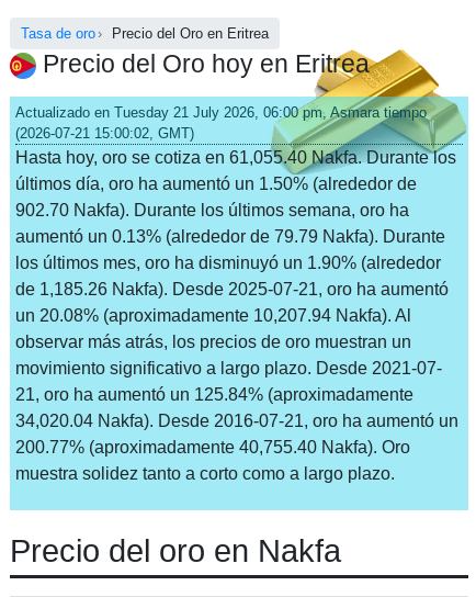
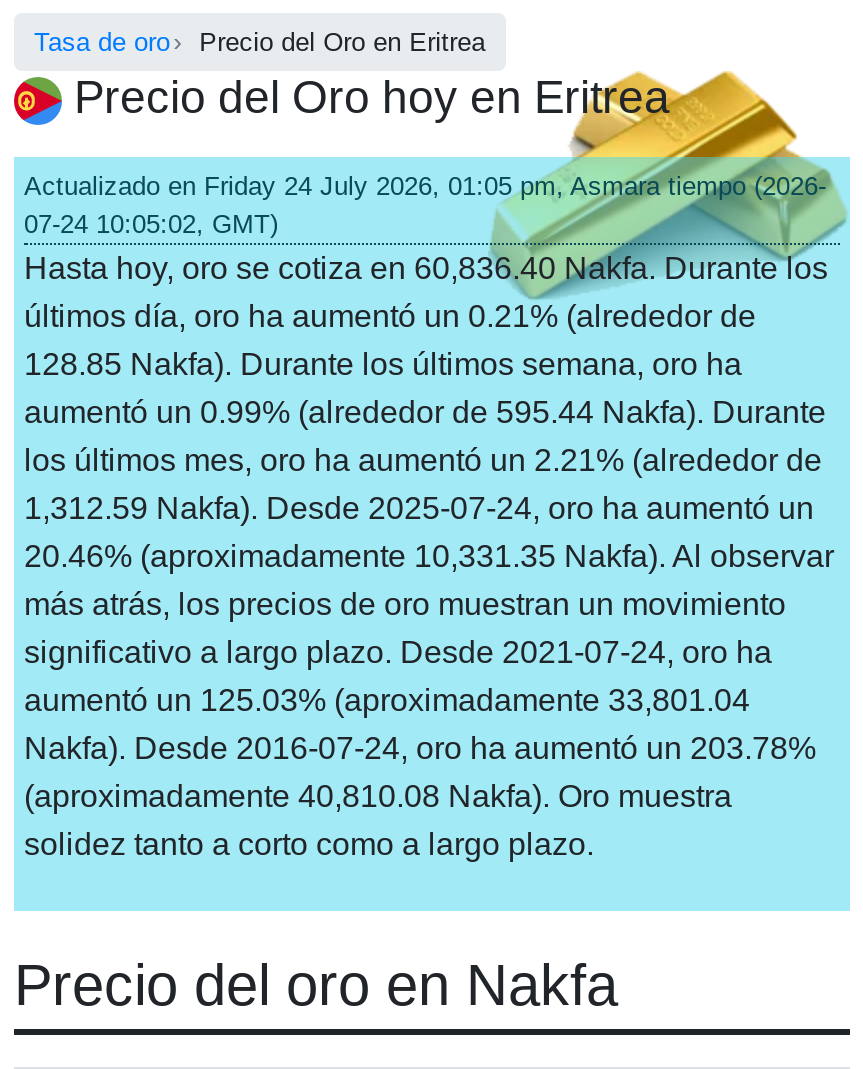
[15,104,458,483] Actualizado en Tuesday 21 July 2026, 06:00 pm, Asmara tiempo | (2026-07-21 15:00:02, GMT) | Hasta hoy, oro se cotiza en 61,055.40 Nakfa. Durante los | últimos día, oro ha aumentó un 1.50% (alrededor de | 902.70 Nakfa). Durante los últimos semana, oro ha | aumentó un 0.13% (alrededor de 79.79 Nakfa). Durante | los últimos mes, oro ha disminuyó un 1.90% (alrededor | de 1,185.26 Nakfa). Desde 2025-07-21, oro ha aumentó | un 20.08% (aproximadamente 10,207.94 Nakfa). Al | observar más atrás, los precios de oro muestran un | movimiento significativo a largo plazo. Desde 2021-07- | 21, oro ha aumentó un 125.84% (aproximadamente | 34,020.04 Nakfa). Desde 2016-07-21, oro ha aumentó un | 200.77% (aproximadamente 40,755.40 Nakfa). Oro | muestra solidez tanto a corto como a largo plazo. -> [24,171,834,861] Actualizado en Friday 24 July 2026, 01:05 pm, Asmara tiempo (2026- | 07-24 10:05:02, GMT) | Hasta hoy, oro se cotiza en 60,836.40 Nakfa. Durante los | últimos día, oro ha aumentó un 0.21% (alrededor de | 128.85 Nakfa). Durante los últimos semana, oro ha | aumentó un 0.99% (alrededor de 595.44 Nakfa). Durante | los últimos mes, oro ha aumentó un 2.21% (alrededor de | 1,312.59 Nakfa). Desde 2025-07-24, oro ha aumentó un | 20.46% (aproximadamente 10,331.35 Nakfa). Al observar | más atrás, los precios de oro muestran un movimiento | significativo a largo plazo. Desde 2021-07-24, oro ha | aumentó un 125.03% (aproximadamente 33,801.04 | Nakfa). Desde 2016-07-24, oro ha aumentó un 203.78% | (aproximadamente 40,810.08 Nakfa). Oro muestra | solidez tanto a corto como a largo plazo.

